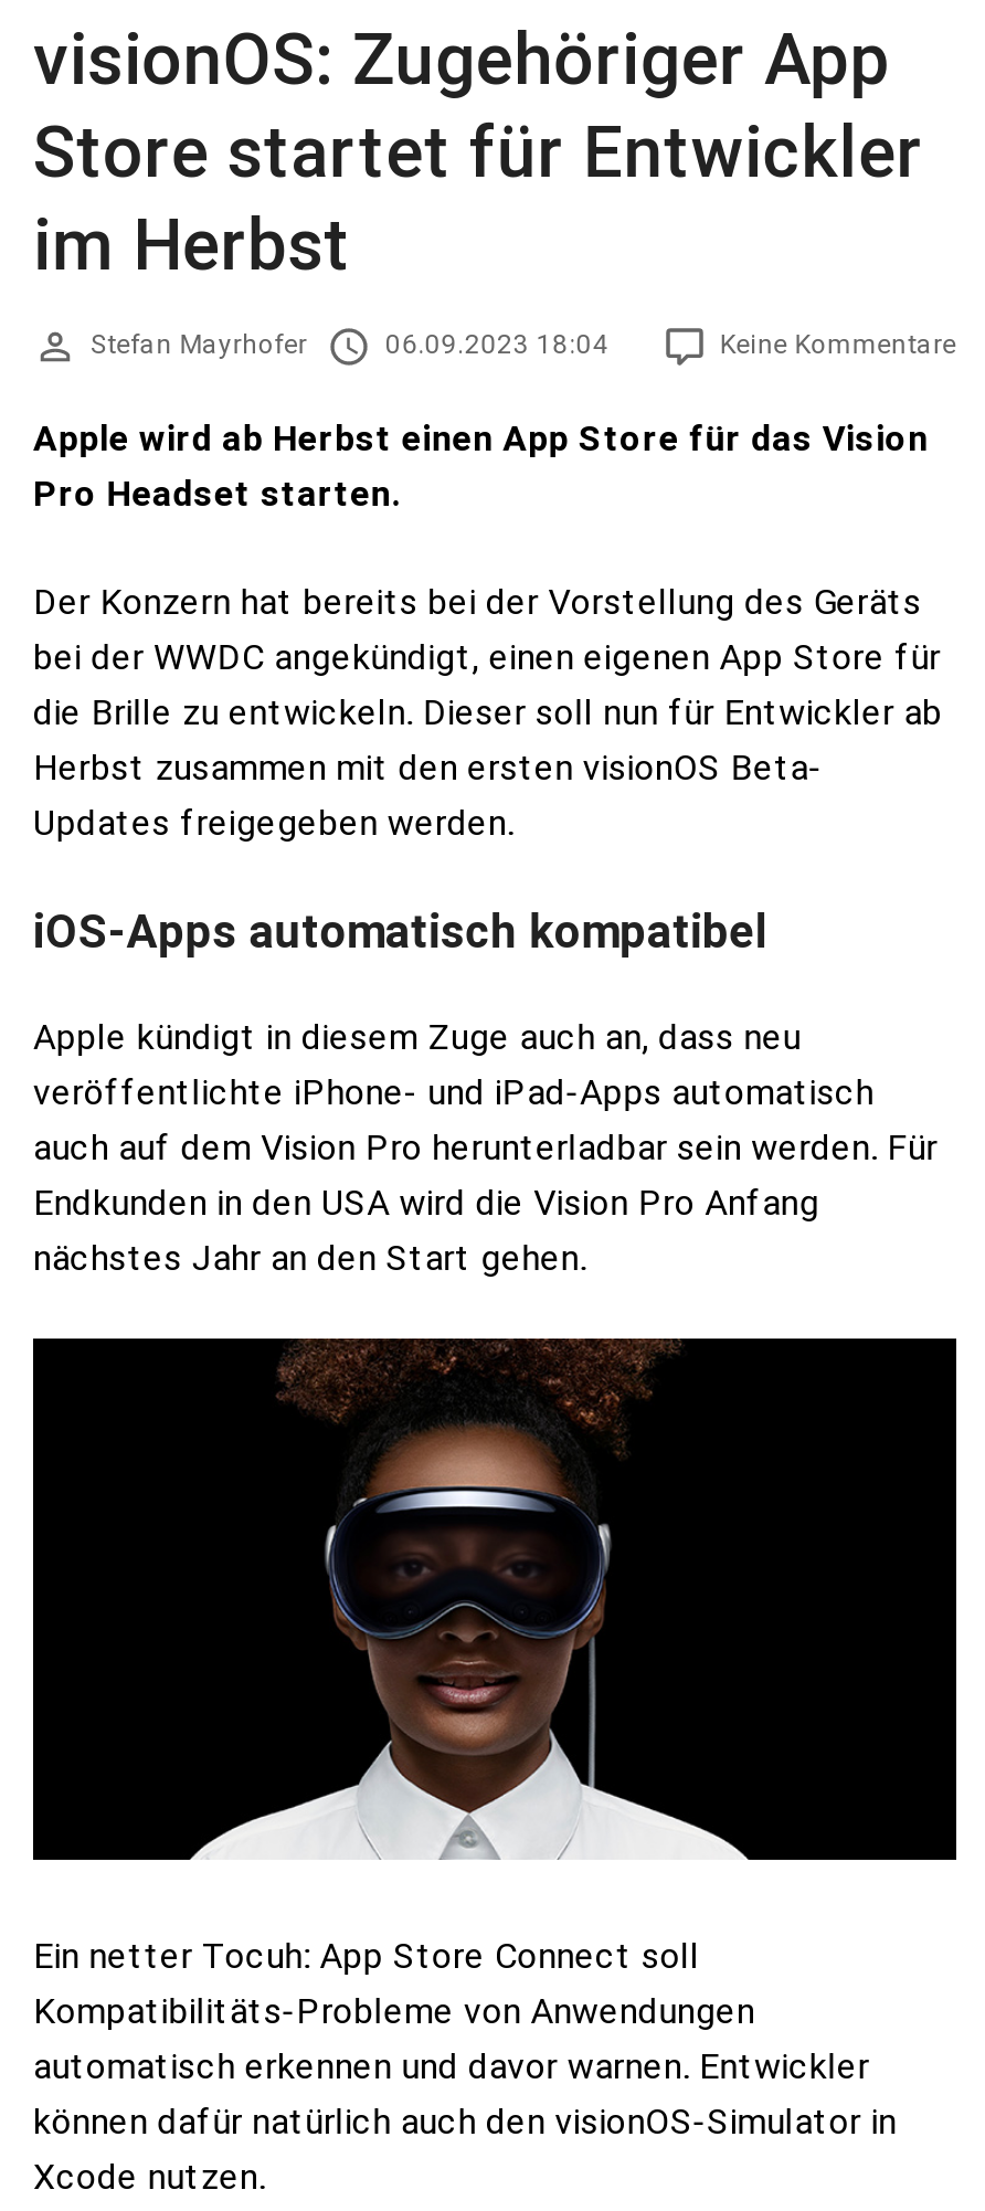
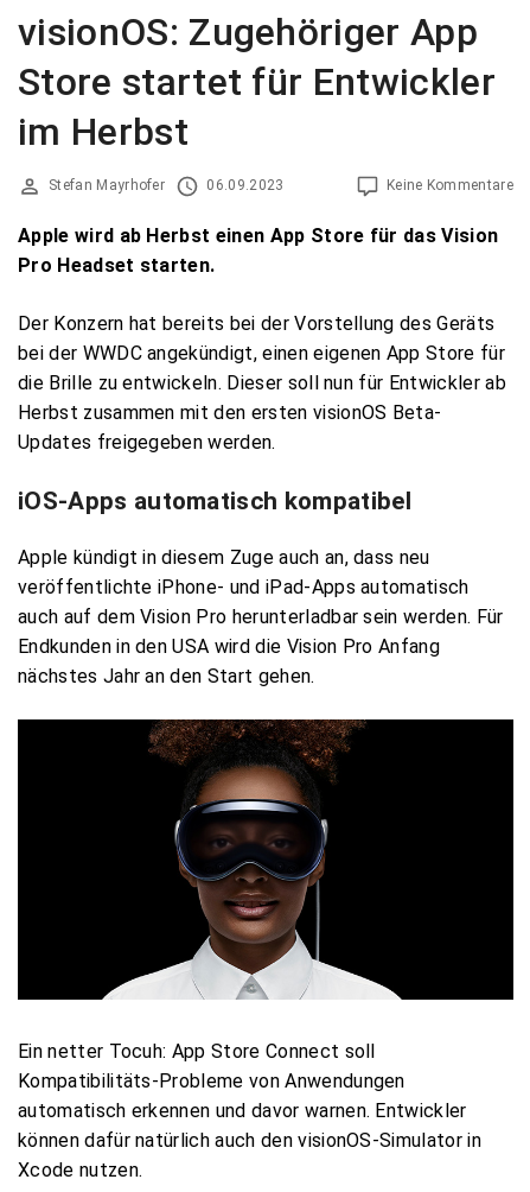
[385,329,609,360] 06.09.2023 18:04 -> [207,177,284,194] 06.09.2023

